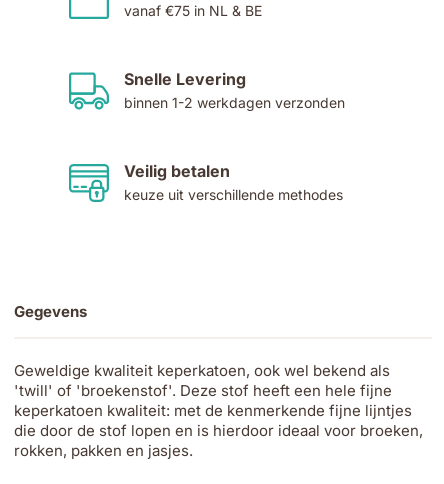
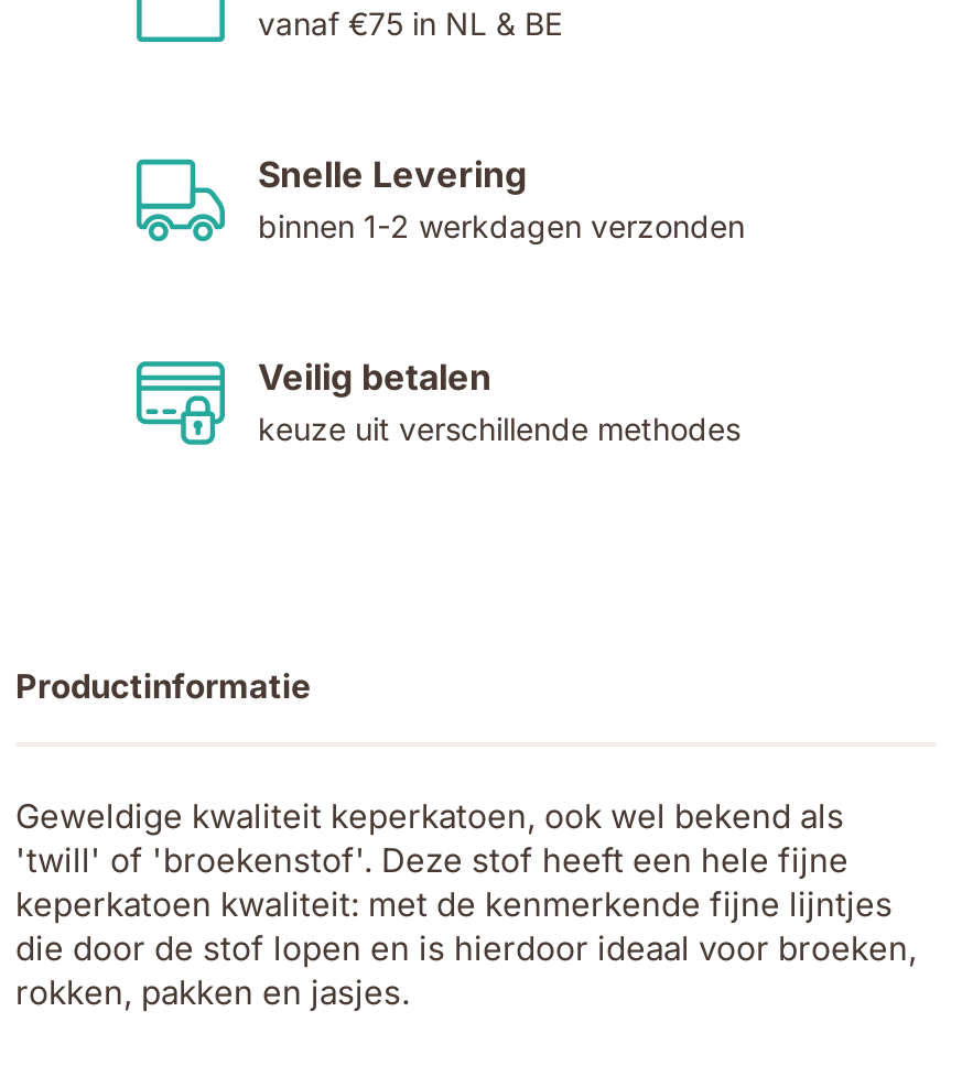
[14,302,87,321] Gegevens -> [15,666,311,707] Productinformatie

